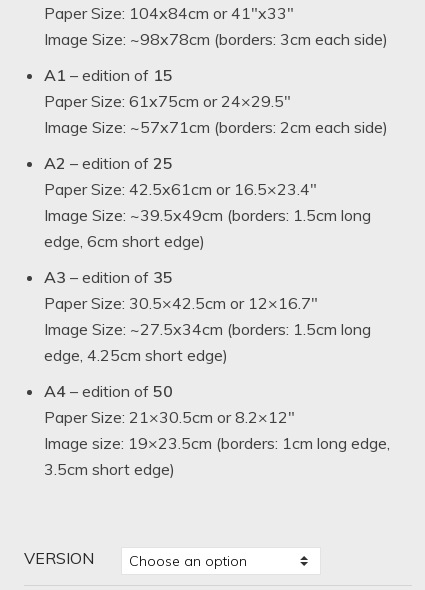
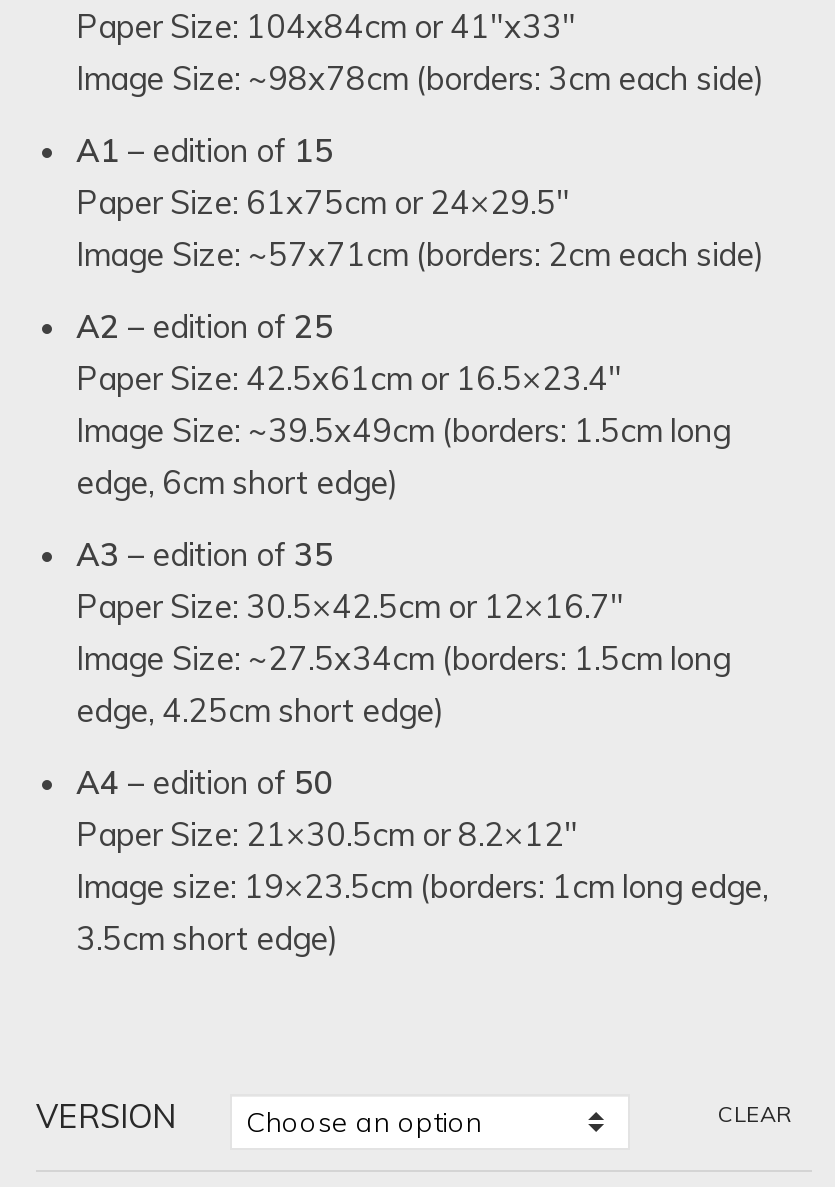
none -> [718,1100,792,1128] CLEAR

